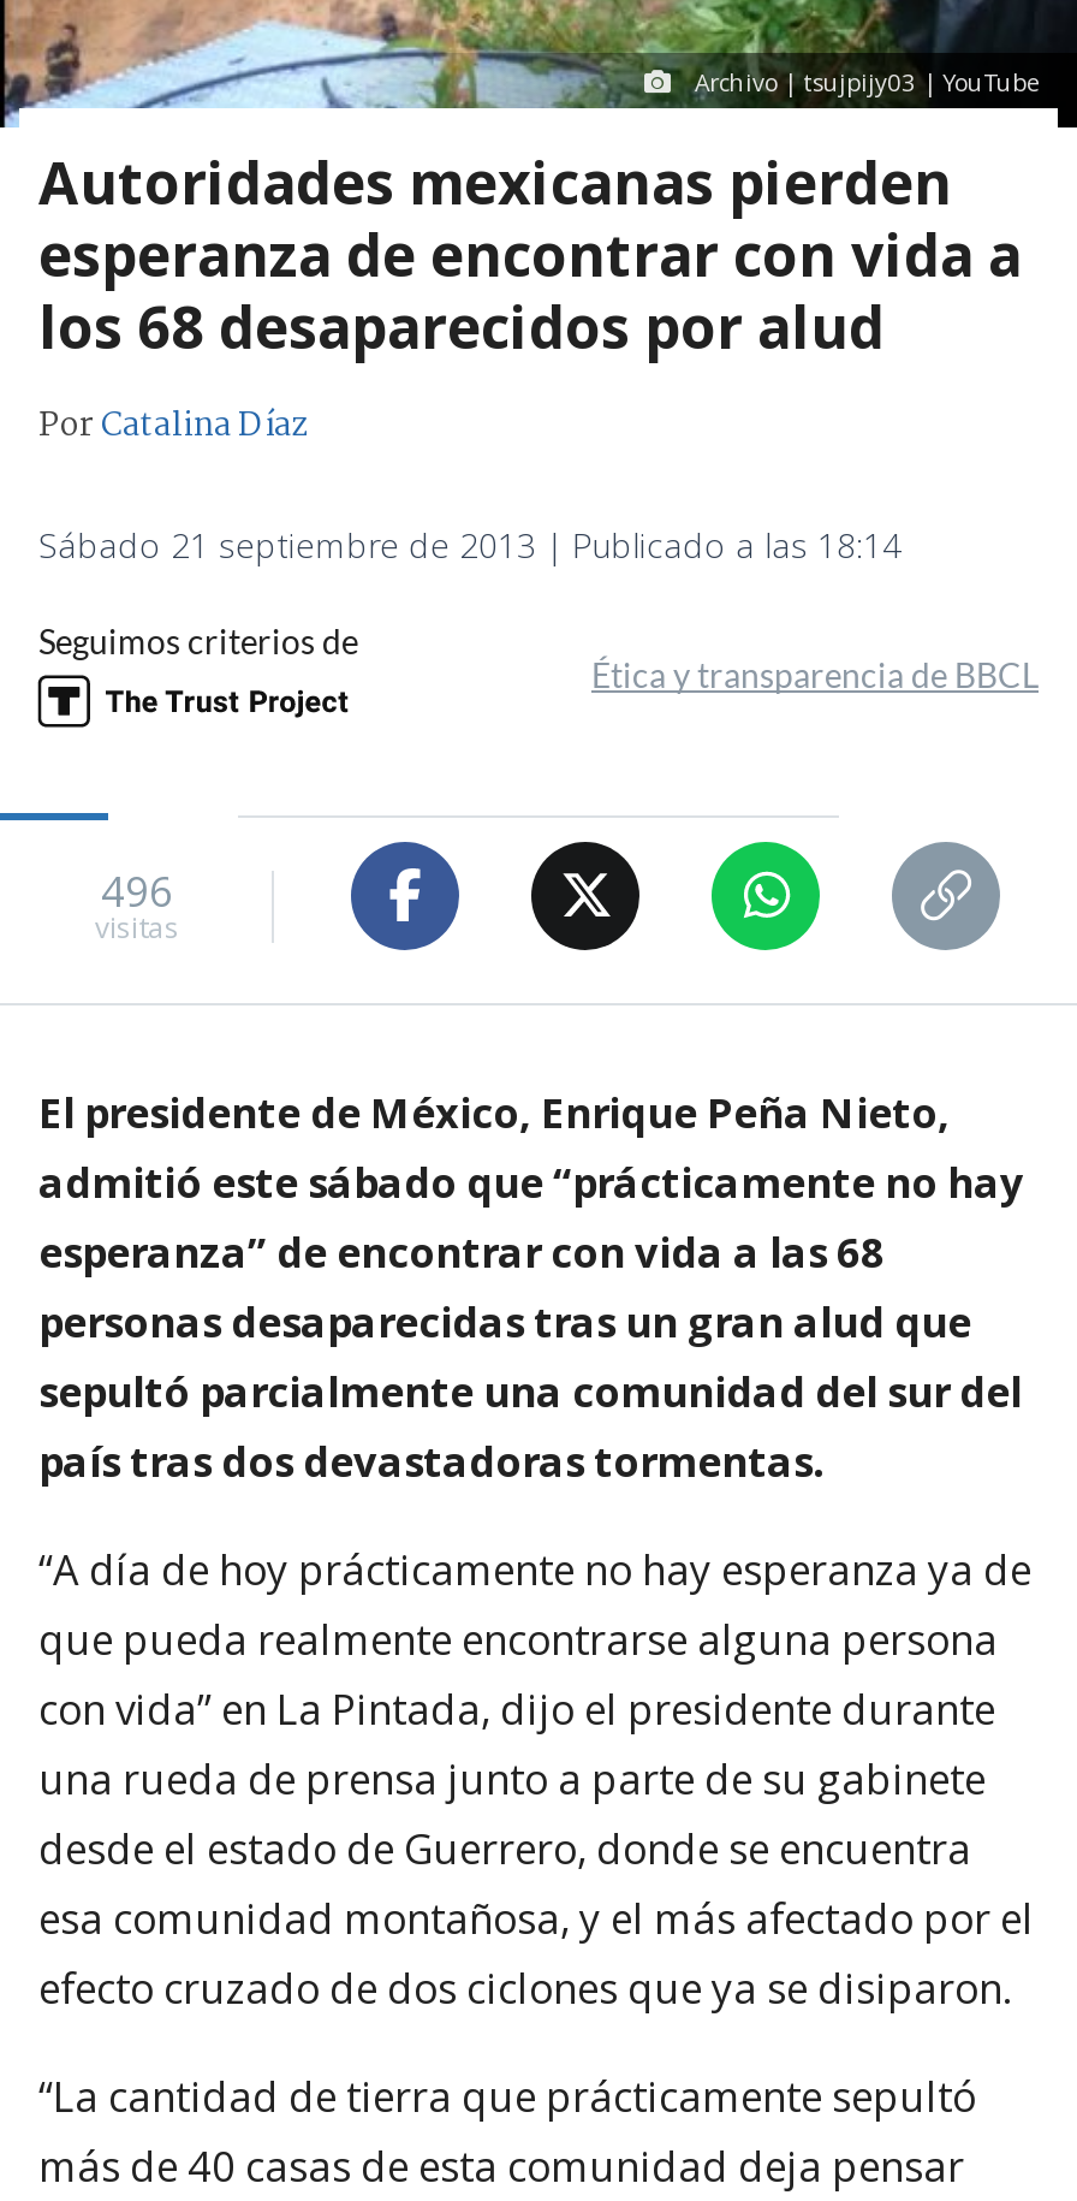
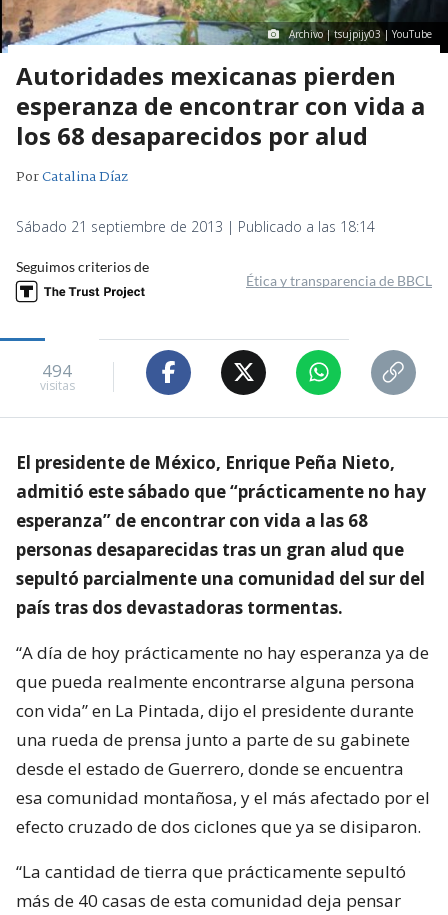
[101,864,173,920] 496 -> [42,359,72,382] 494

